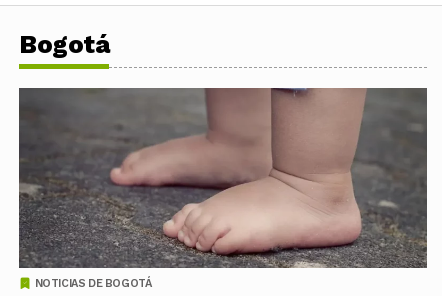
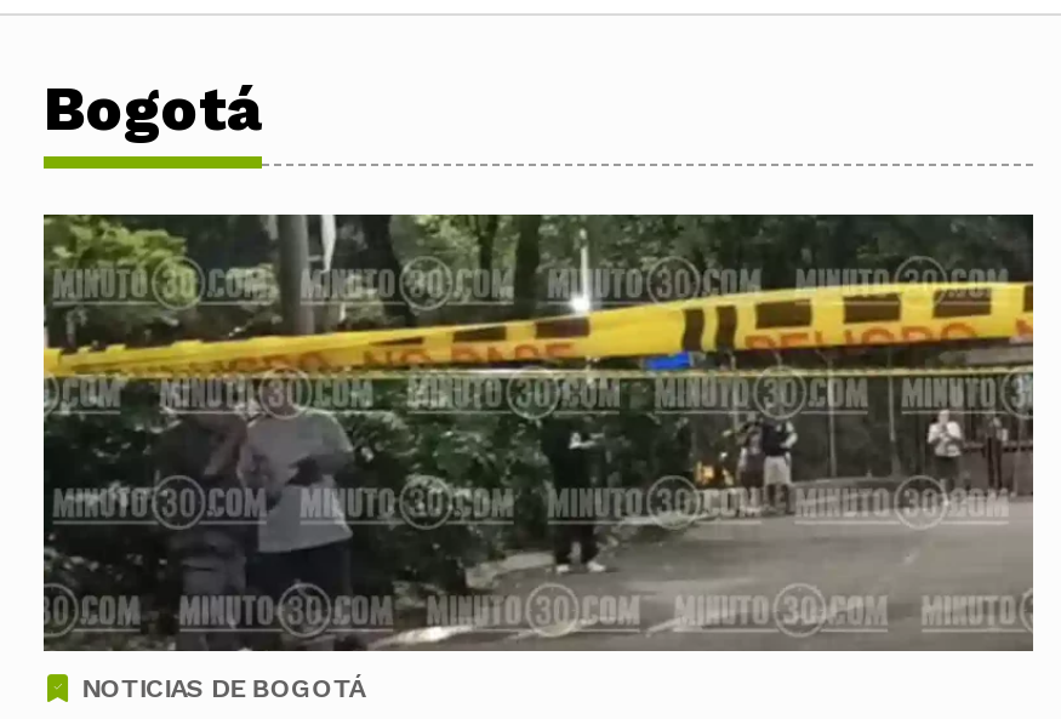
[18,87,428,268] [image] -> [41,212,1036,651] [image]

